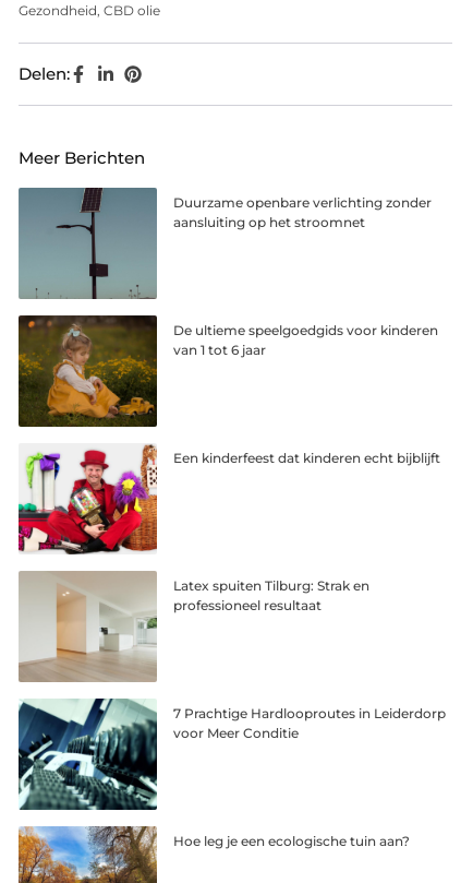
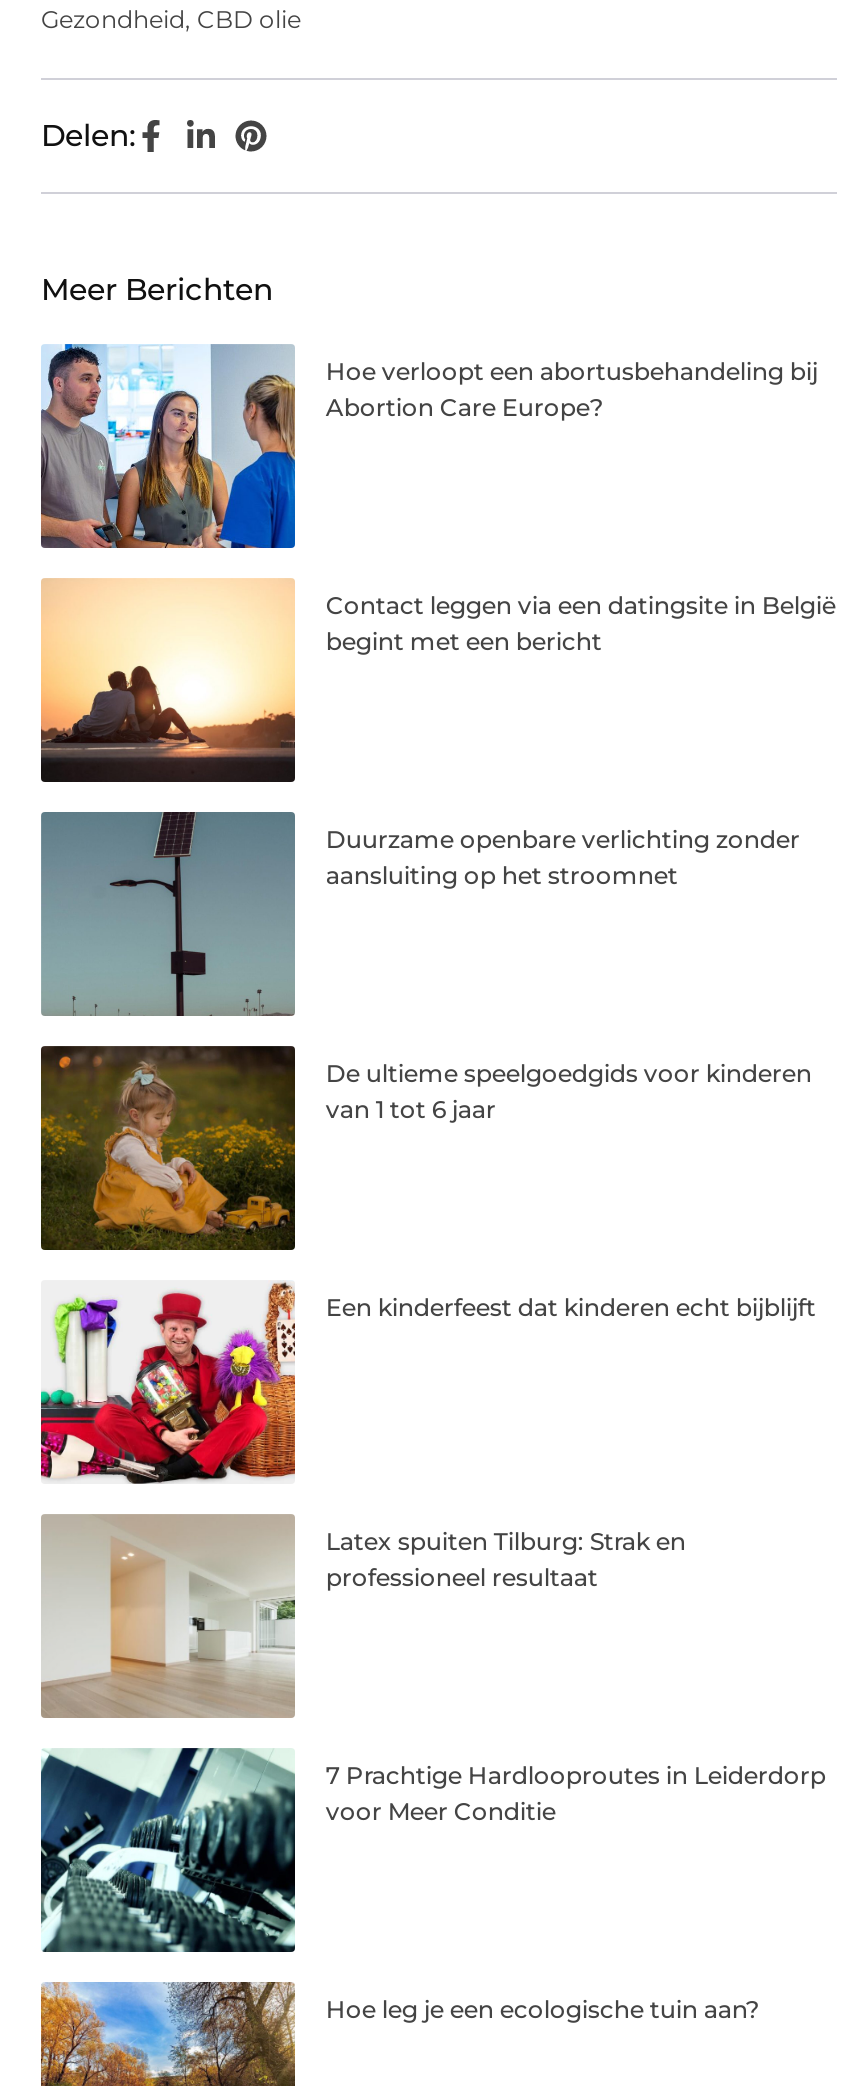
none -> [39,344,818,550] [image] | Hoe verloopt een abortusbehandeling bij | Abortion Care Europe?
none -> [39,578,836,778] [image] | Contact leggen via een datingsite in België | begint met een bericht

